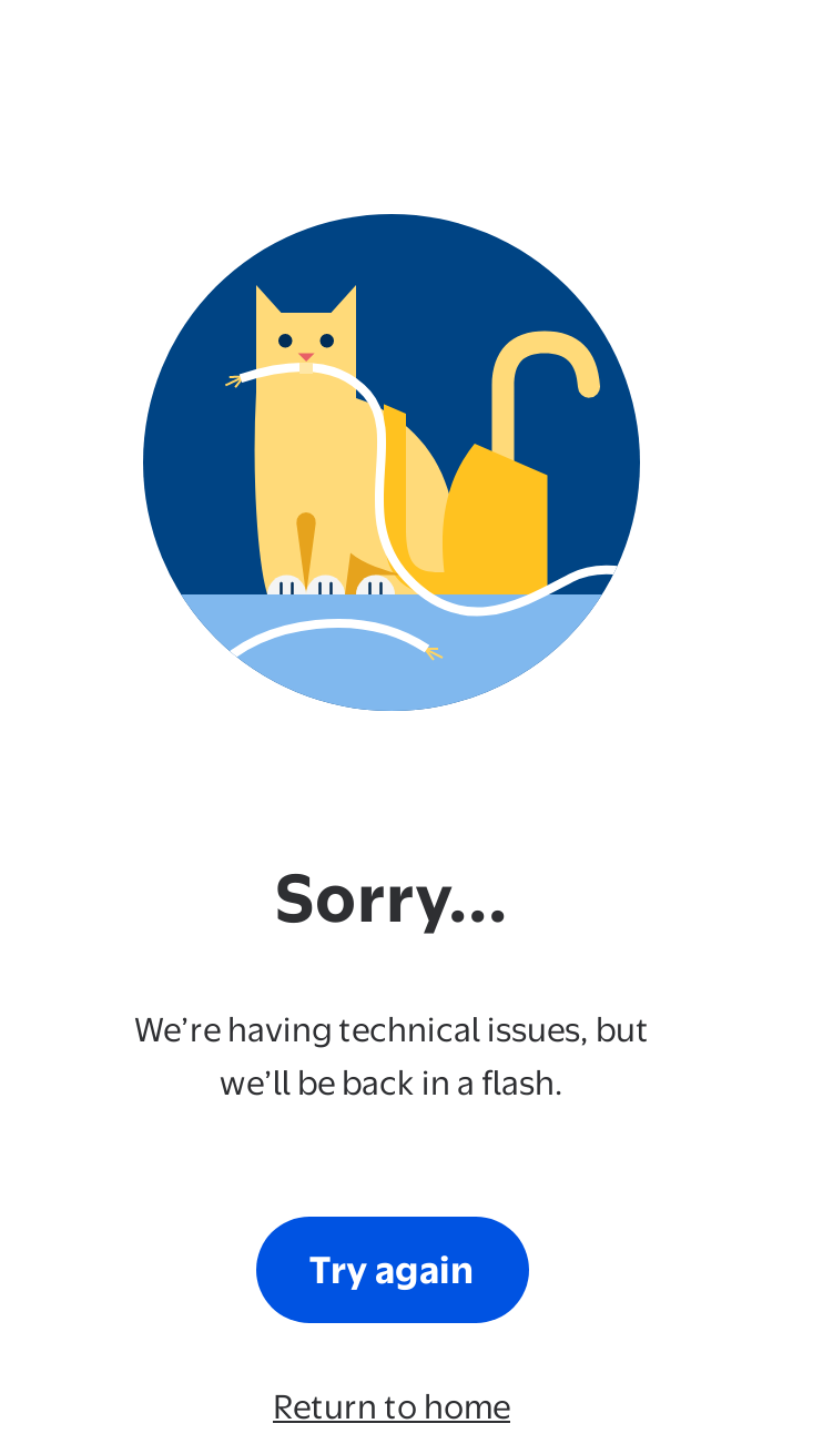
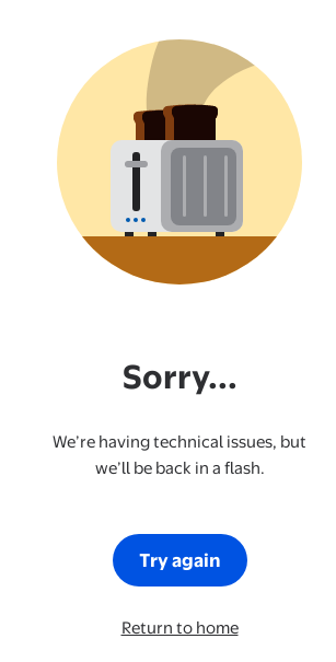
[141,212,642,713] [image] -> [57,39,302,286] [image]

